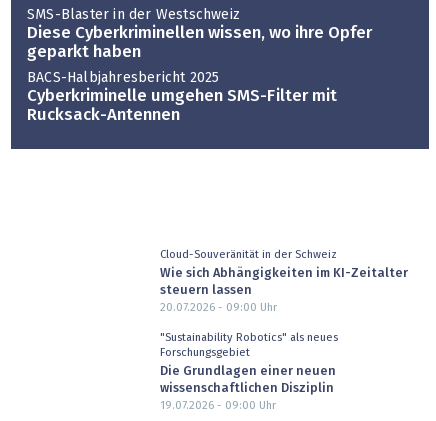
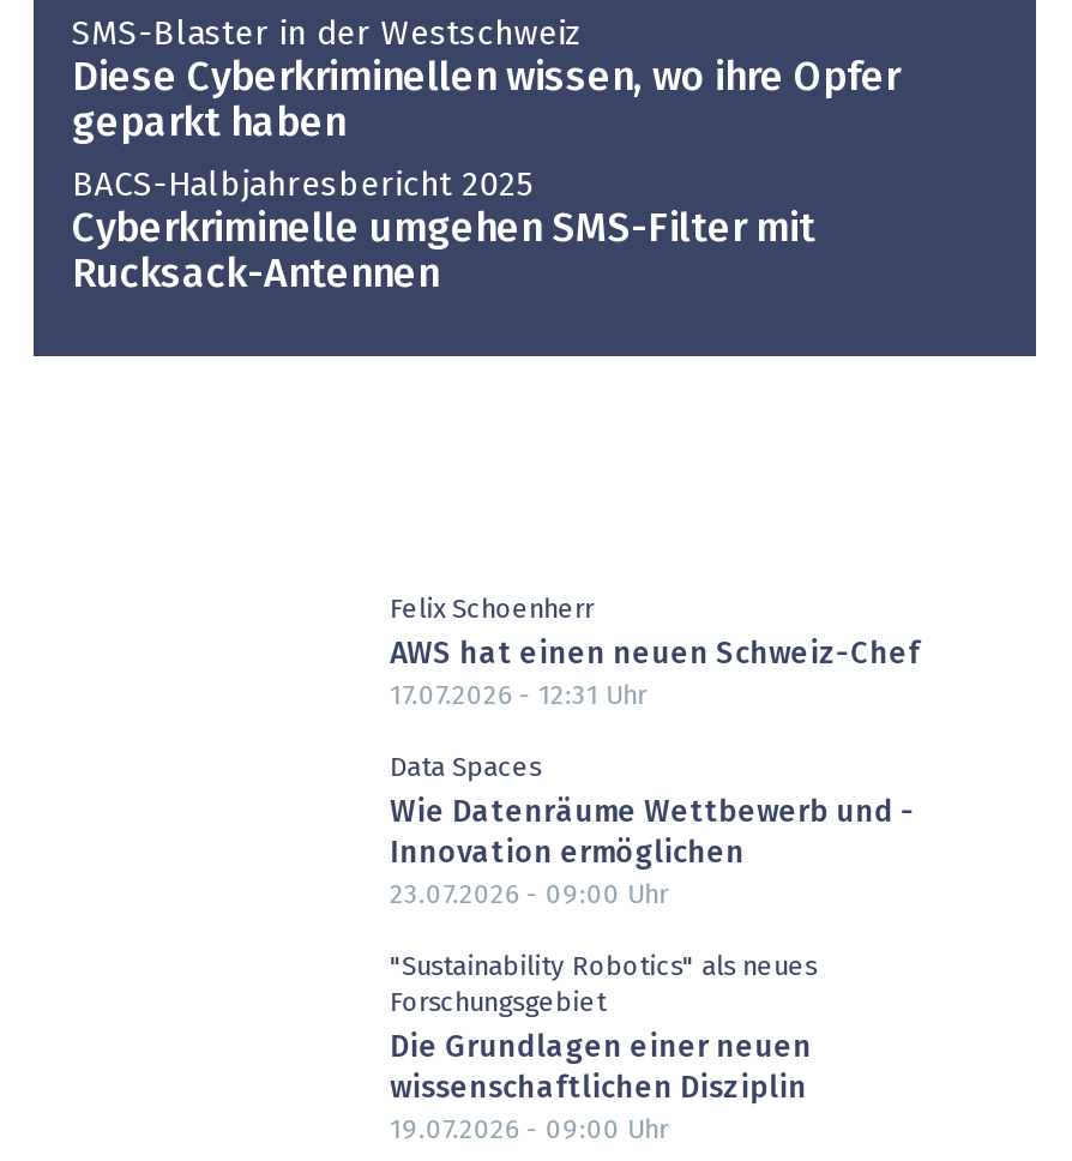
[160,249,408,313] Cloud-Souveränität in der Schweiz | Wie sich Abhängigkeiten im KI-Zeitalter | steuern lassen | 20.07.2026 - 09:00 Uhr -> [390,597,920,909] Felix Schoenherr | AWS hat einen neuen Schweiz-Chef | 17.07.2026 - 12:31 Uhr | Data Spaces | Wie Datenräume Wettbewerb und | Innovation ermöglichen | 23.07.2026 - 09:00 Uhr

